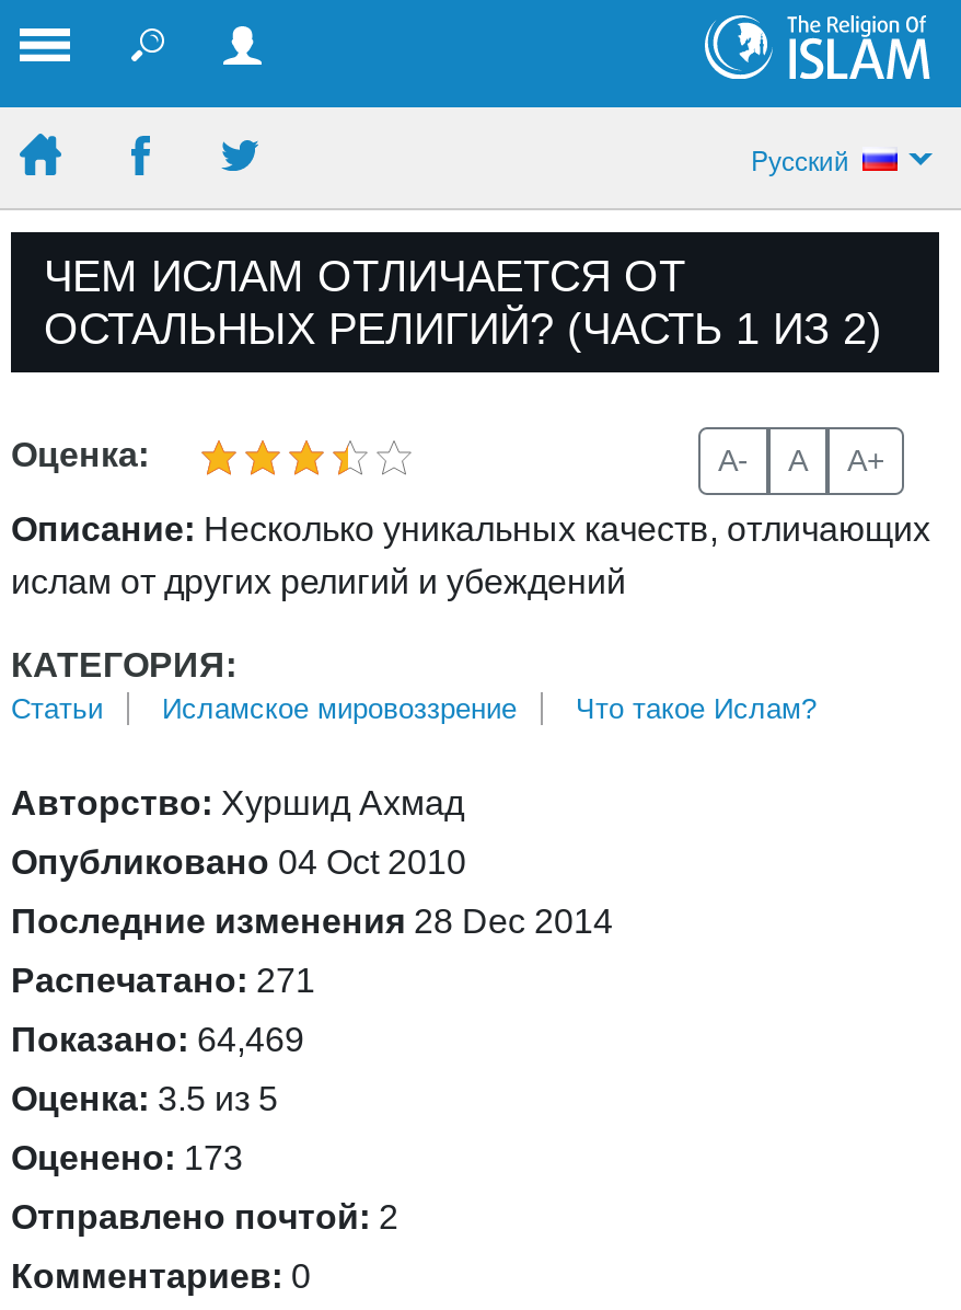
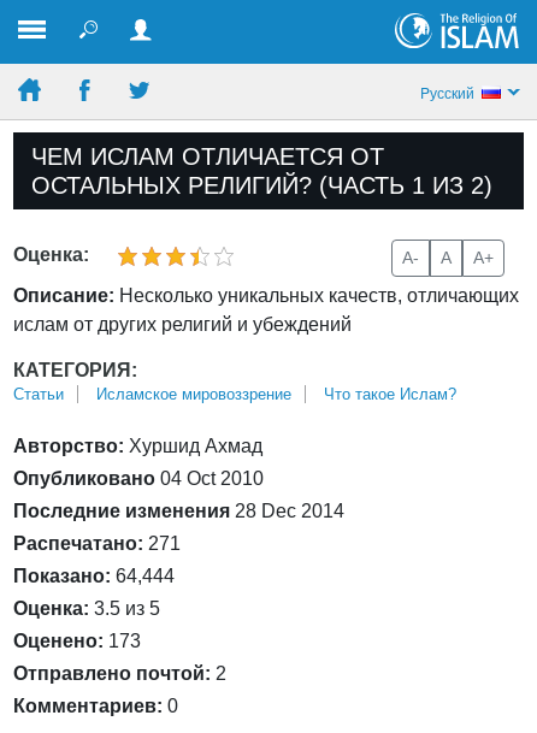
[11,1021,304,1058] Показано: 64,469 -> [13,566,175,586] Показано: 64,444

